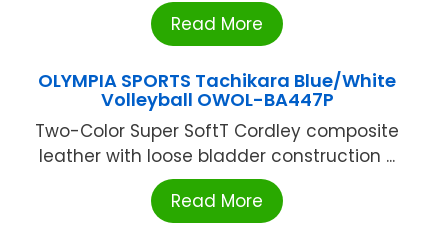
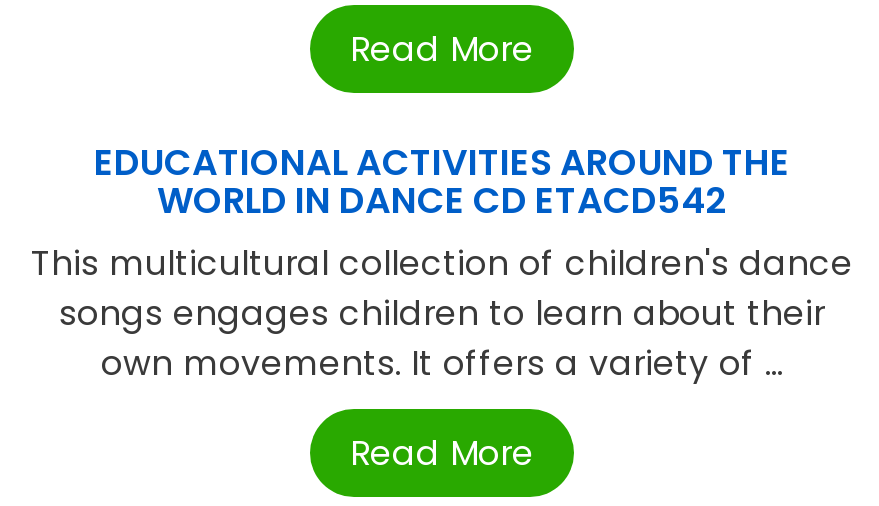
[35,68,399,168] OLYMPIA SPORTS Tachikara Blue/White | Volleyball OWOL-BA447P | Two-Color Super SoftT Cordley composite | leather with loose bladder construction ... -> [31,138,853,388] EDUCATIONAL ACTIVITIES AROUND THE | WORLD IN DANCE CD ETACD542 | This multicultural collection of children's dance | songs engages children to learn about their | own movements. It offers a variety of ...

